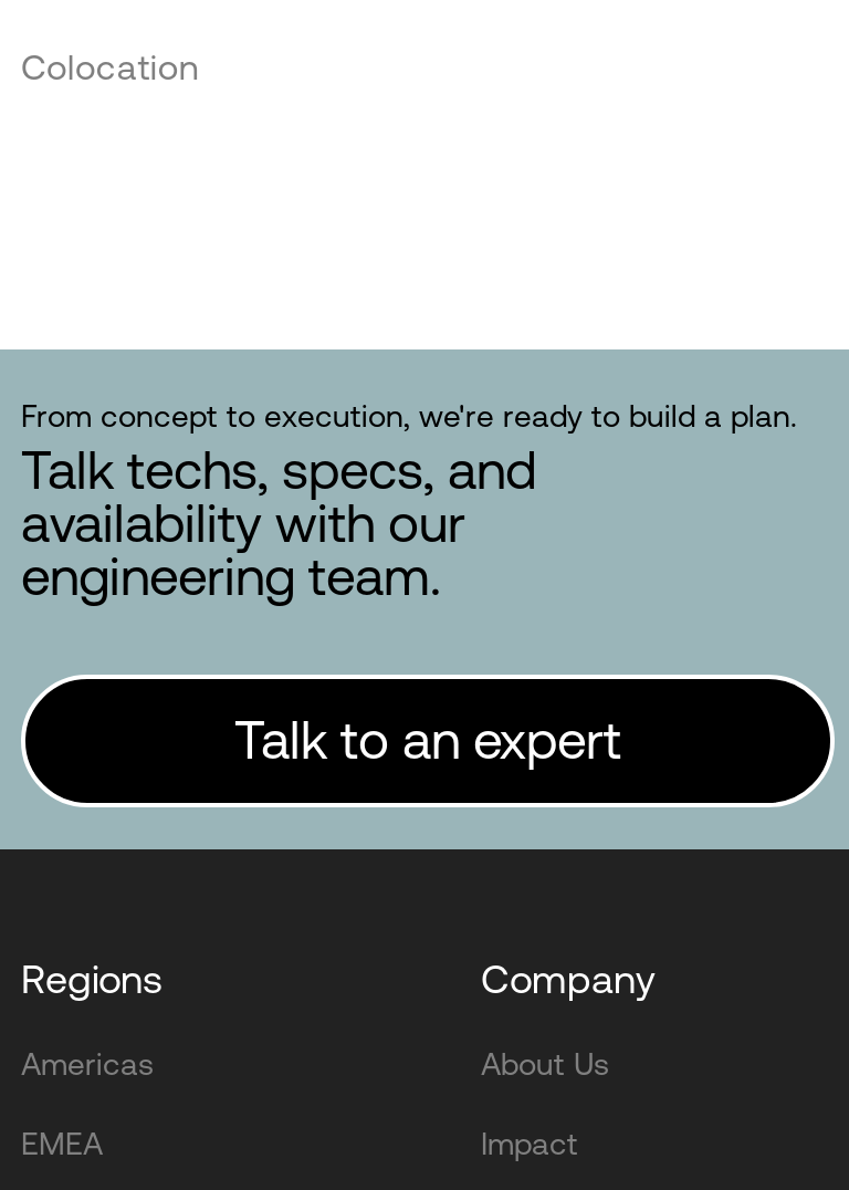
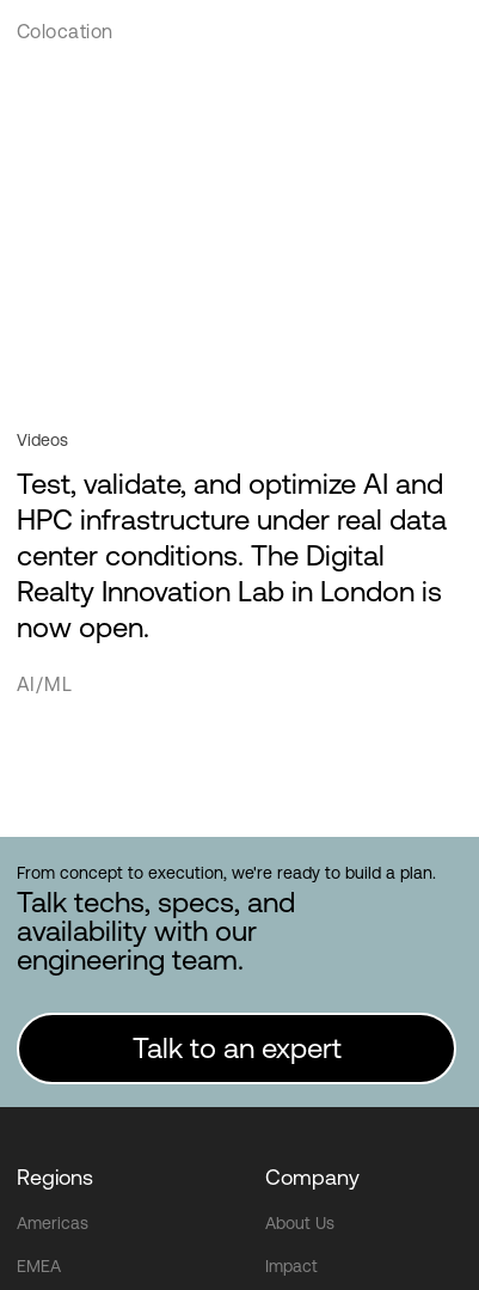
none -> [17,430,447,694] Videos | Test, validate, and optimize AI and | HPC infrastructure under real data | center conditions. The Digital | Realty Innovation Lab in London is | now open. | AI/ML

